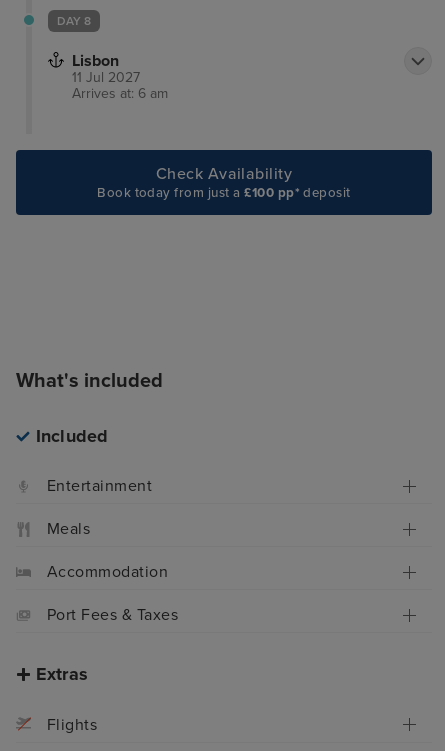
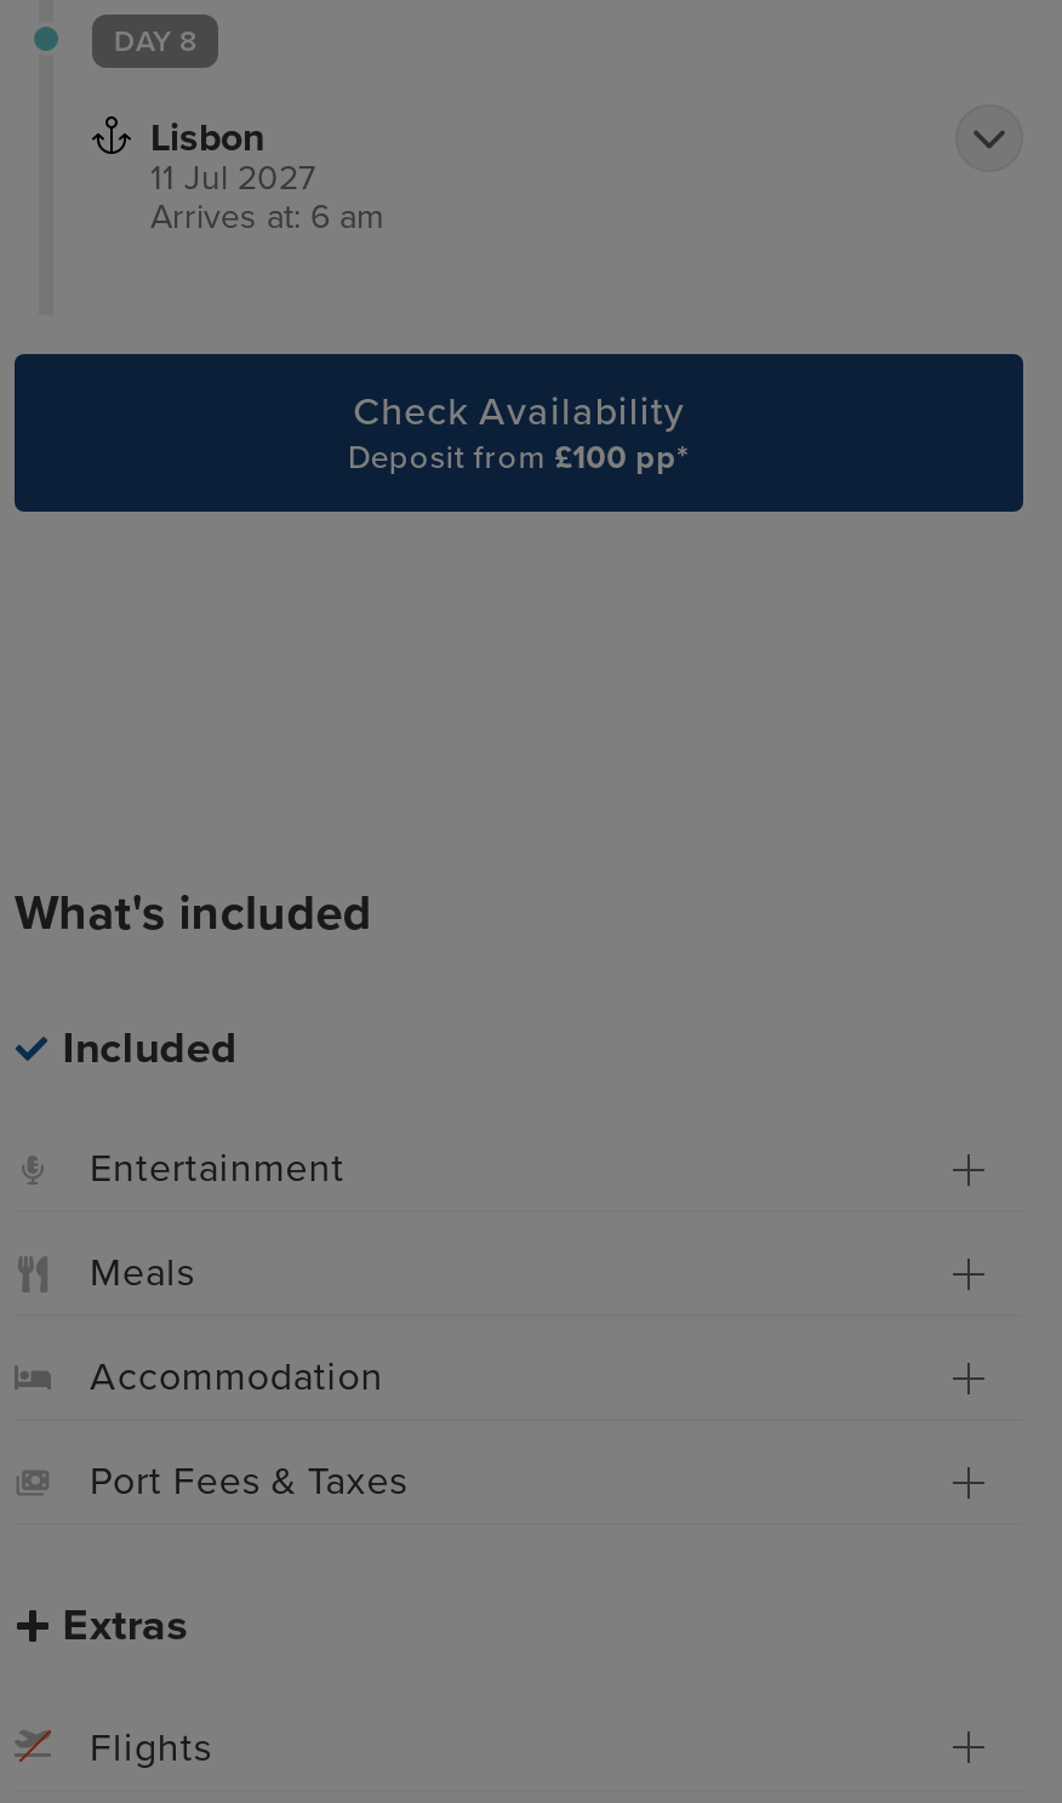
[97,185,351,201] Book today from just a £100 pp* deposit -> [348,438,690,477] Deposit from £100 pp*

